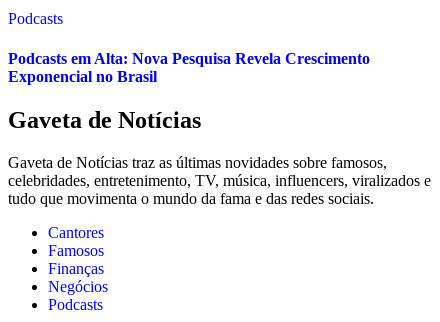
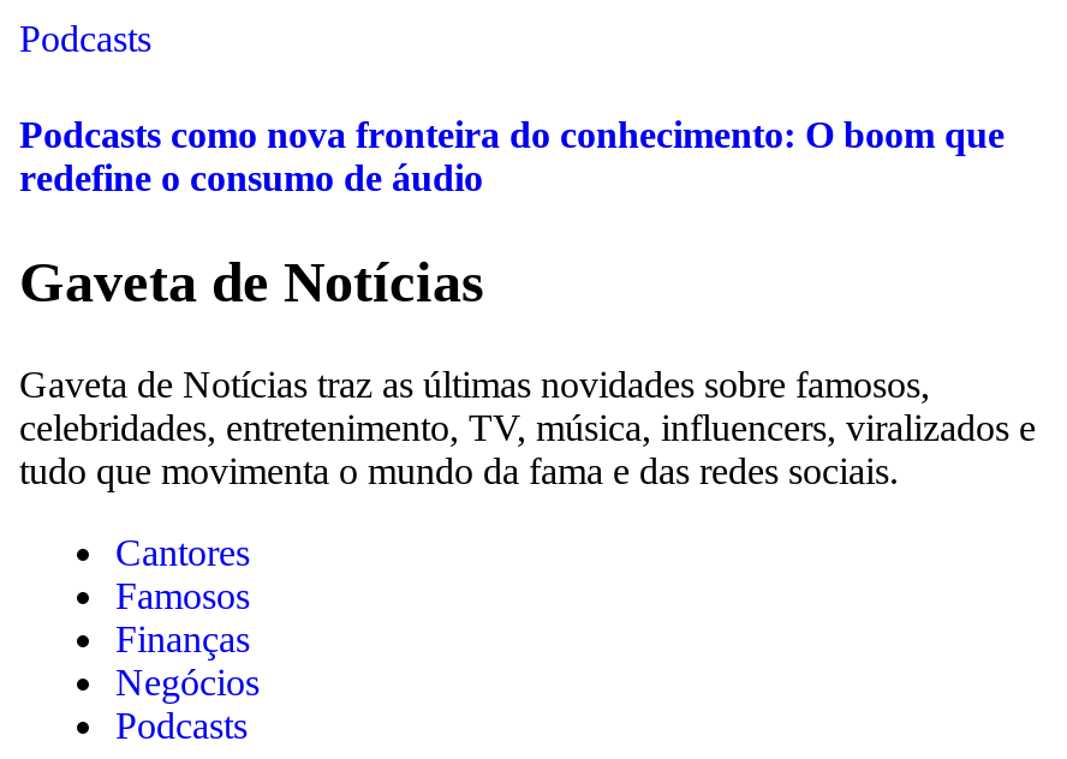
[8,49,370,84] Podcasts em Alta: Nova Pesquisa Revela Crescimento | Exponencial no Brasil -> [19,113,1005,197] Podcasts como nova fronteira do conhecimento: O boom que | redefine o consumo de áudio

